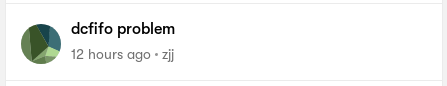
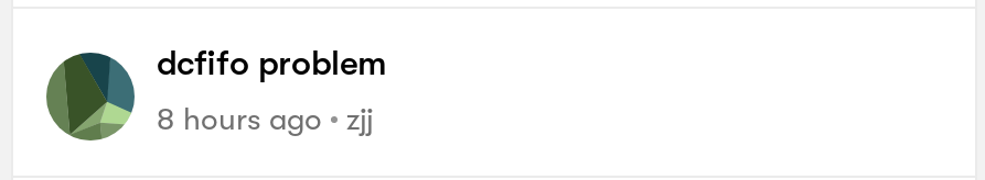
[71,46,151,62] 12 hours ago -> [157,101,322,136] 8 hours ago

